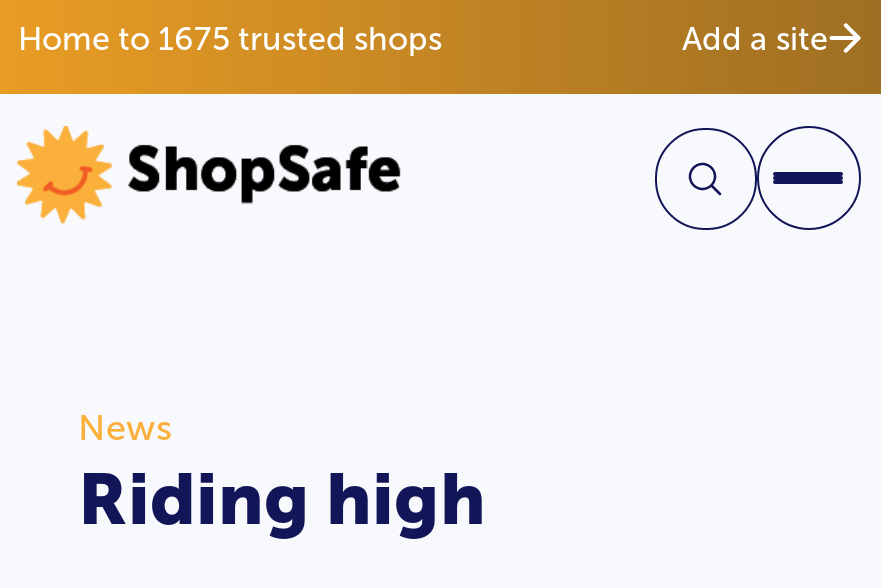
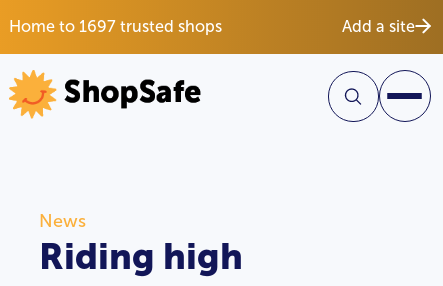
[18,21,442,55] Home to 1675 trusted shops -> [9,18,222,35] Home to 1697 trusted shops

